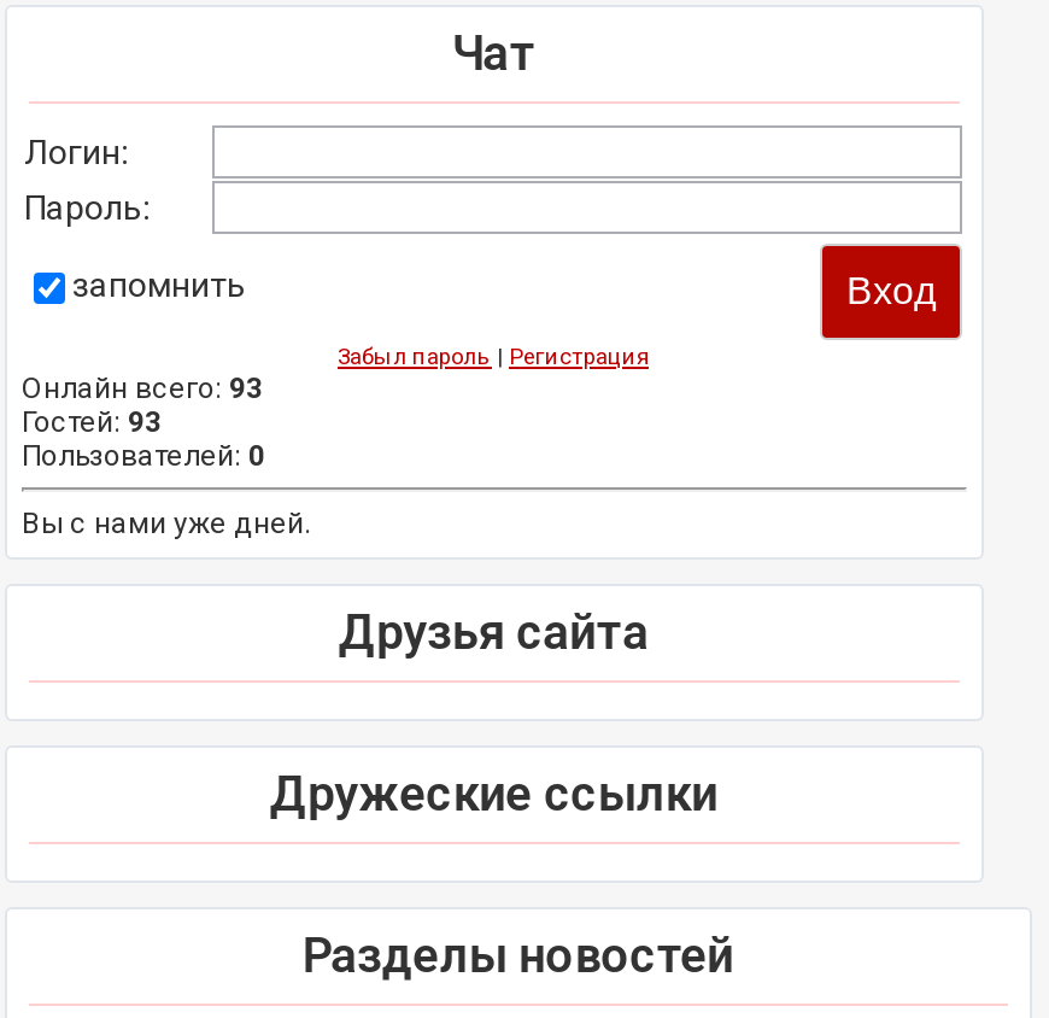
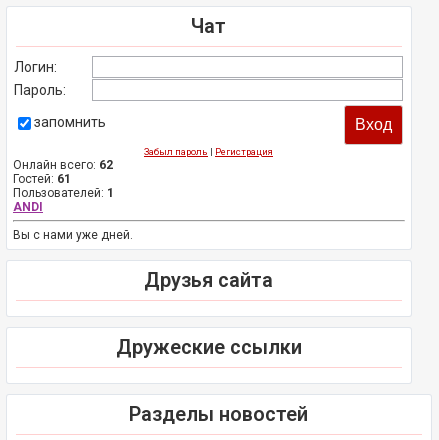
[22,372,265,474] Онлайн всего: 93 | Гостей: 93 | Пользователей: 0 -> [13,158,114,214] Онлайн всего: 62 | Гостей: 61 | Пользователей: 1 | ANDI

